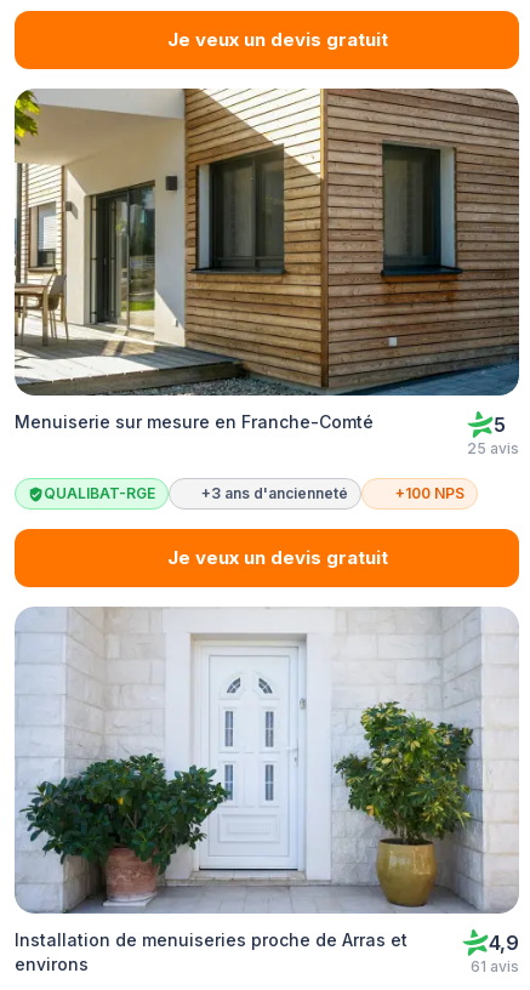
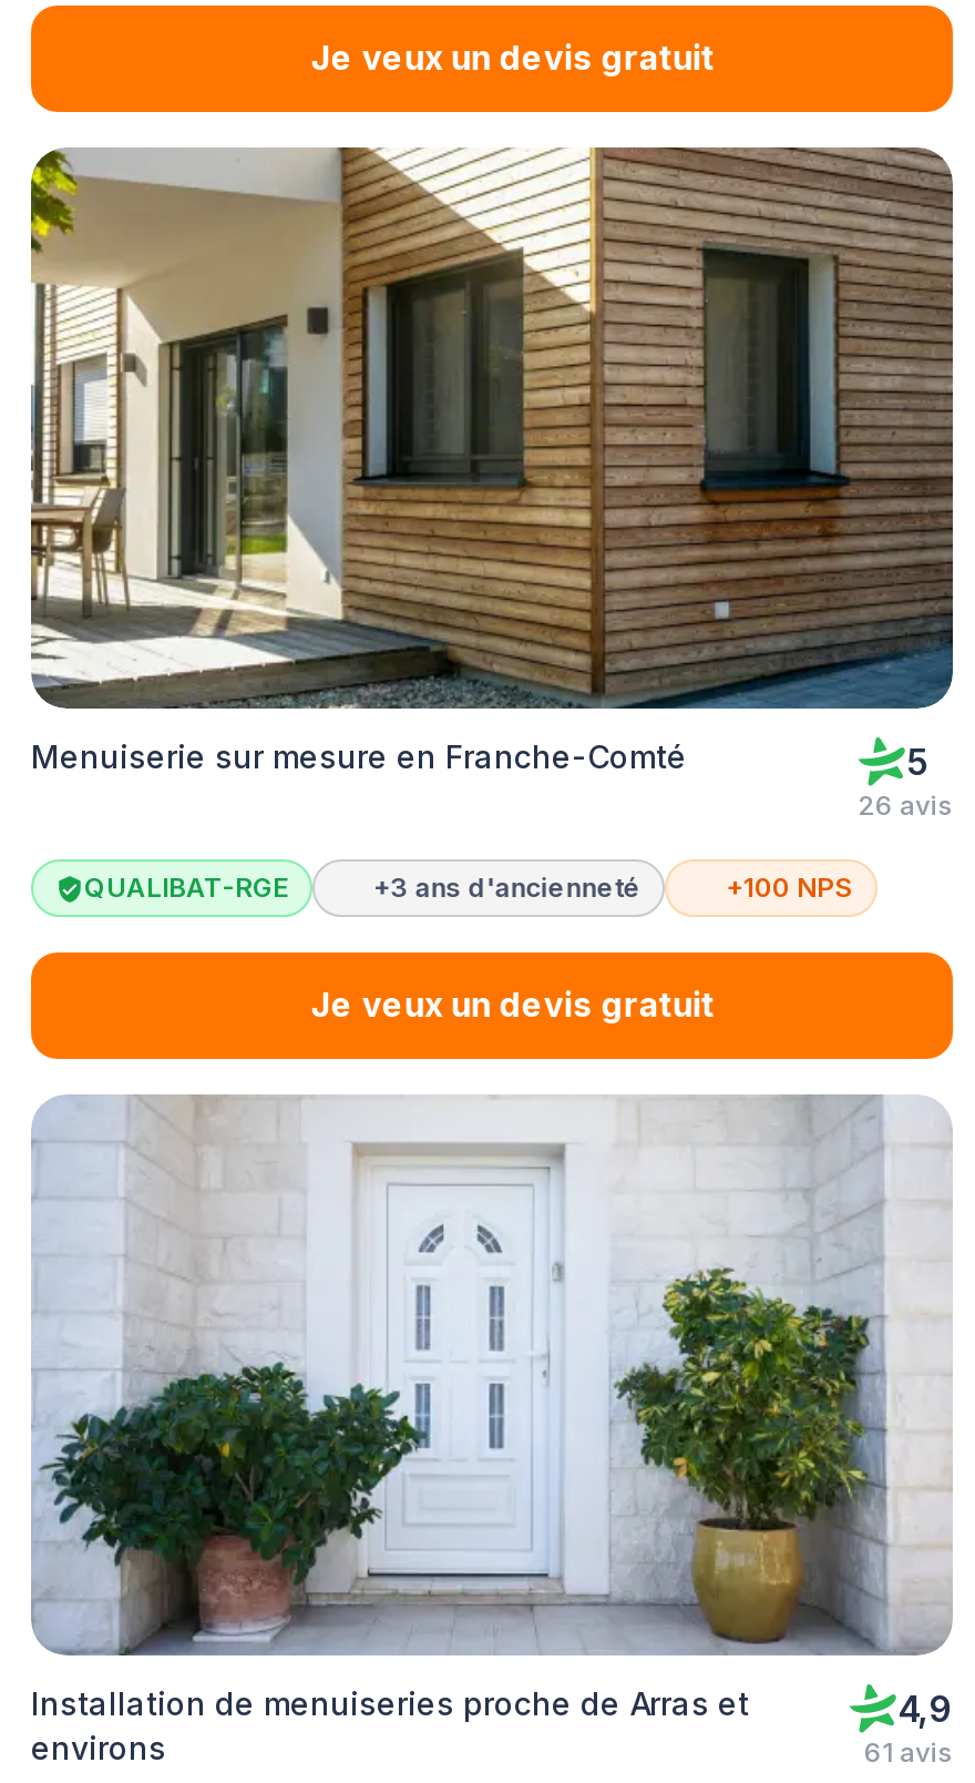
[467,439,519,457] 25 avis -> [858,788,953,822] 26 avis

